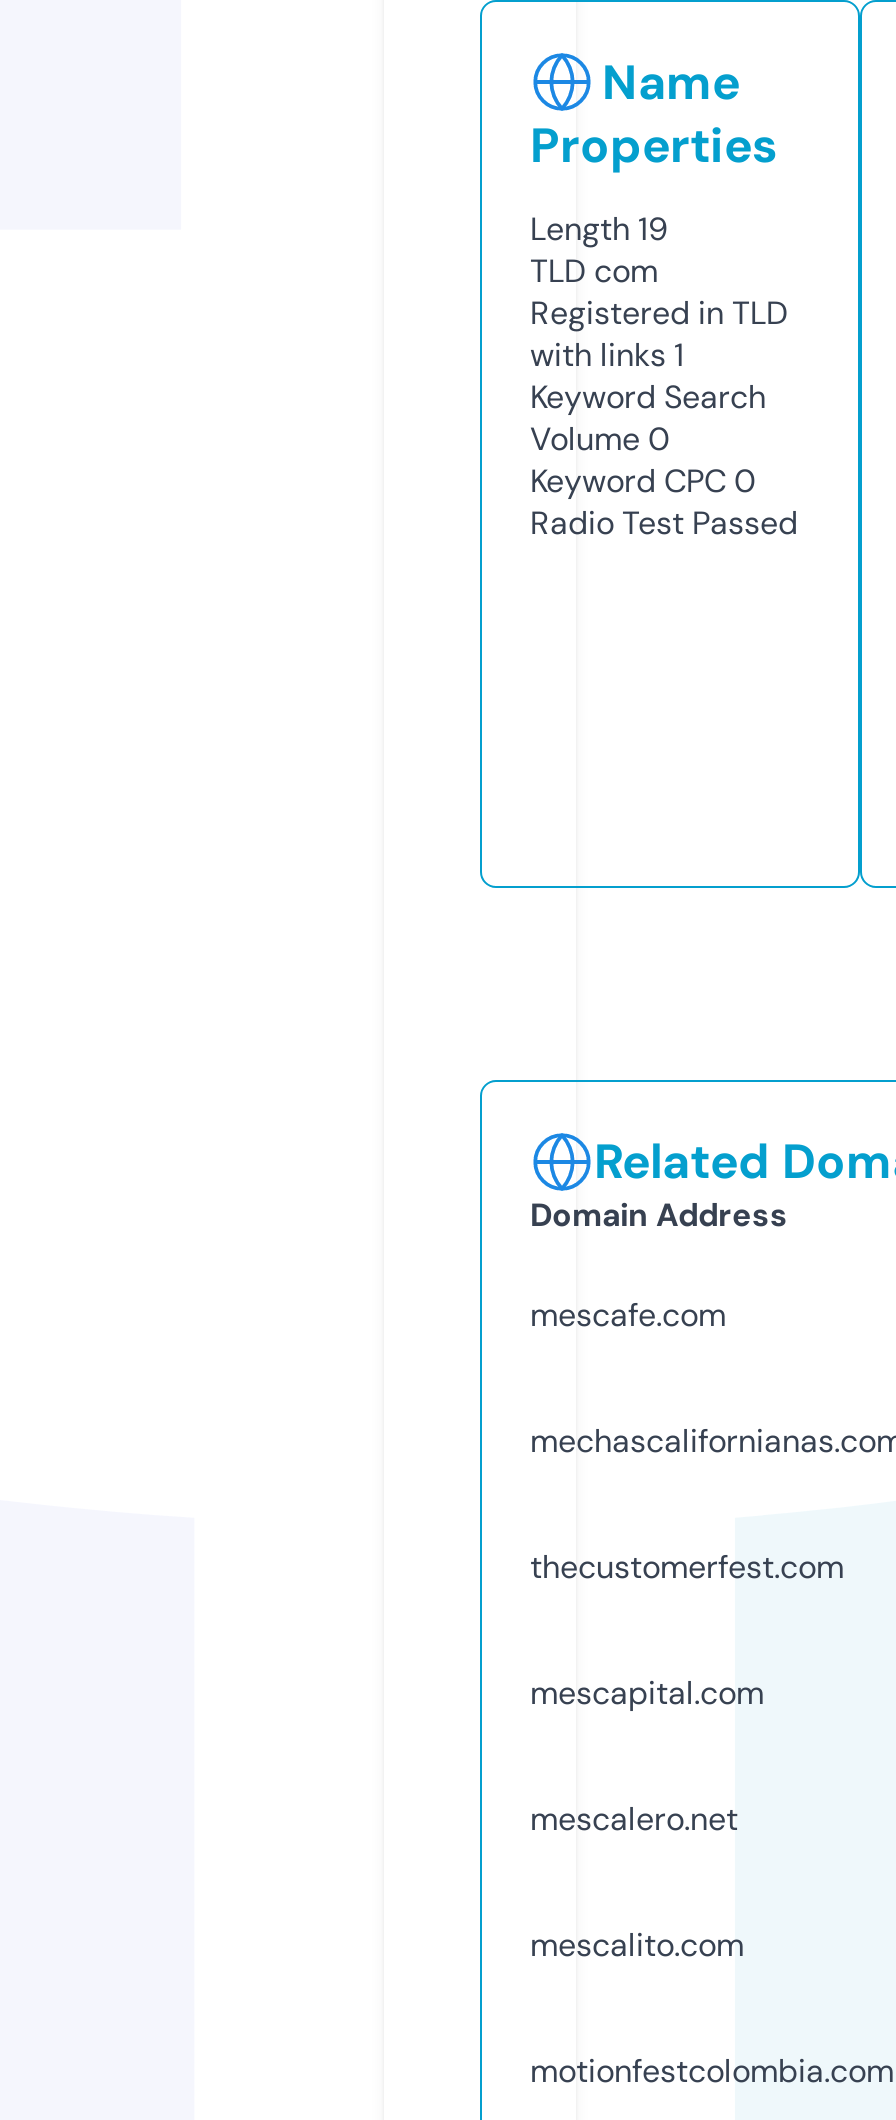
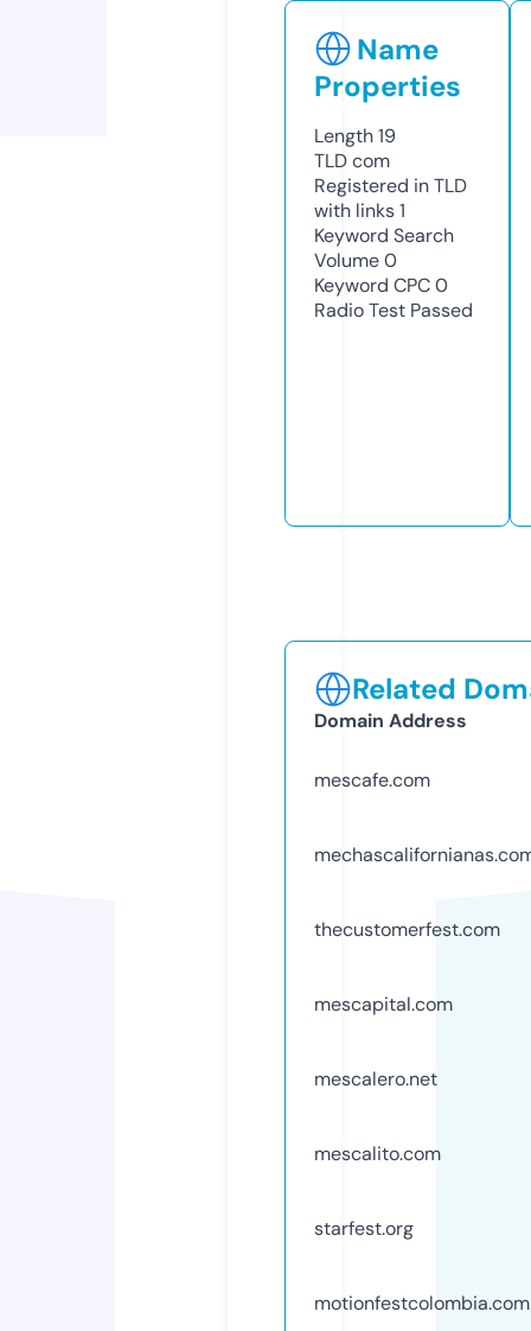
none -> [314,1216,414,1241] starfest.org

